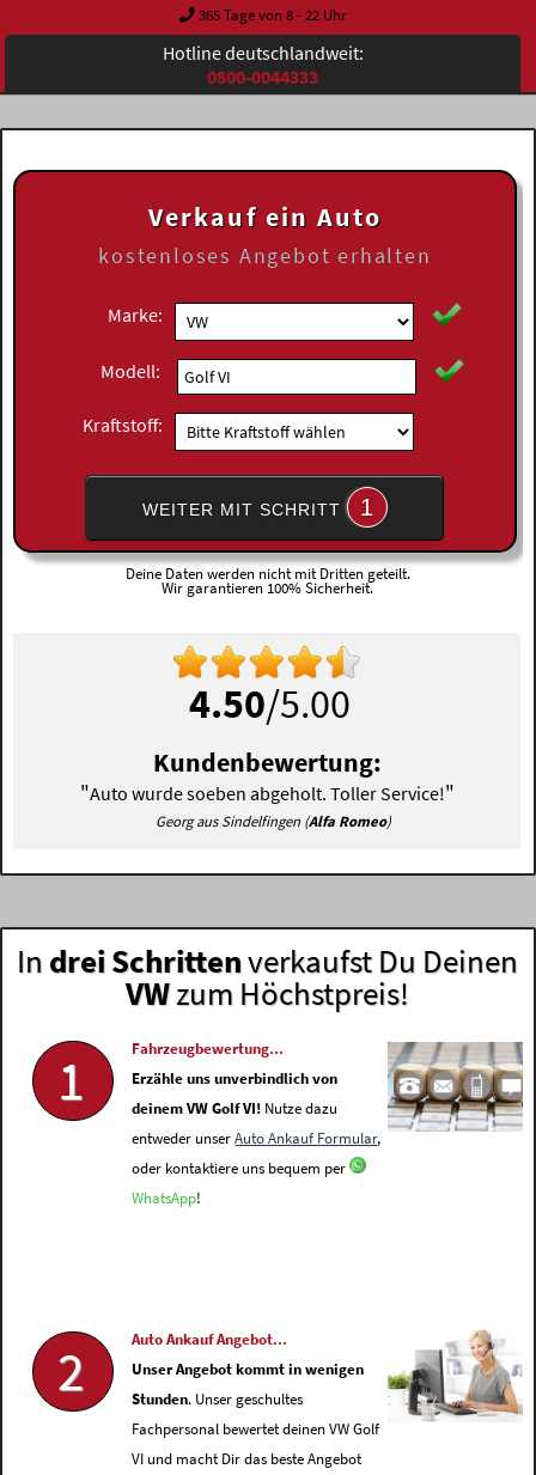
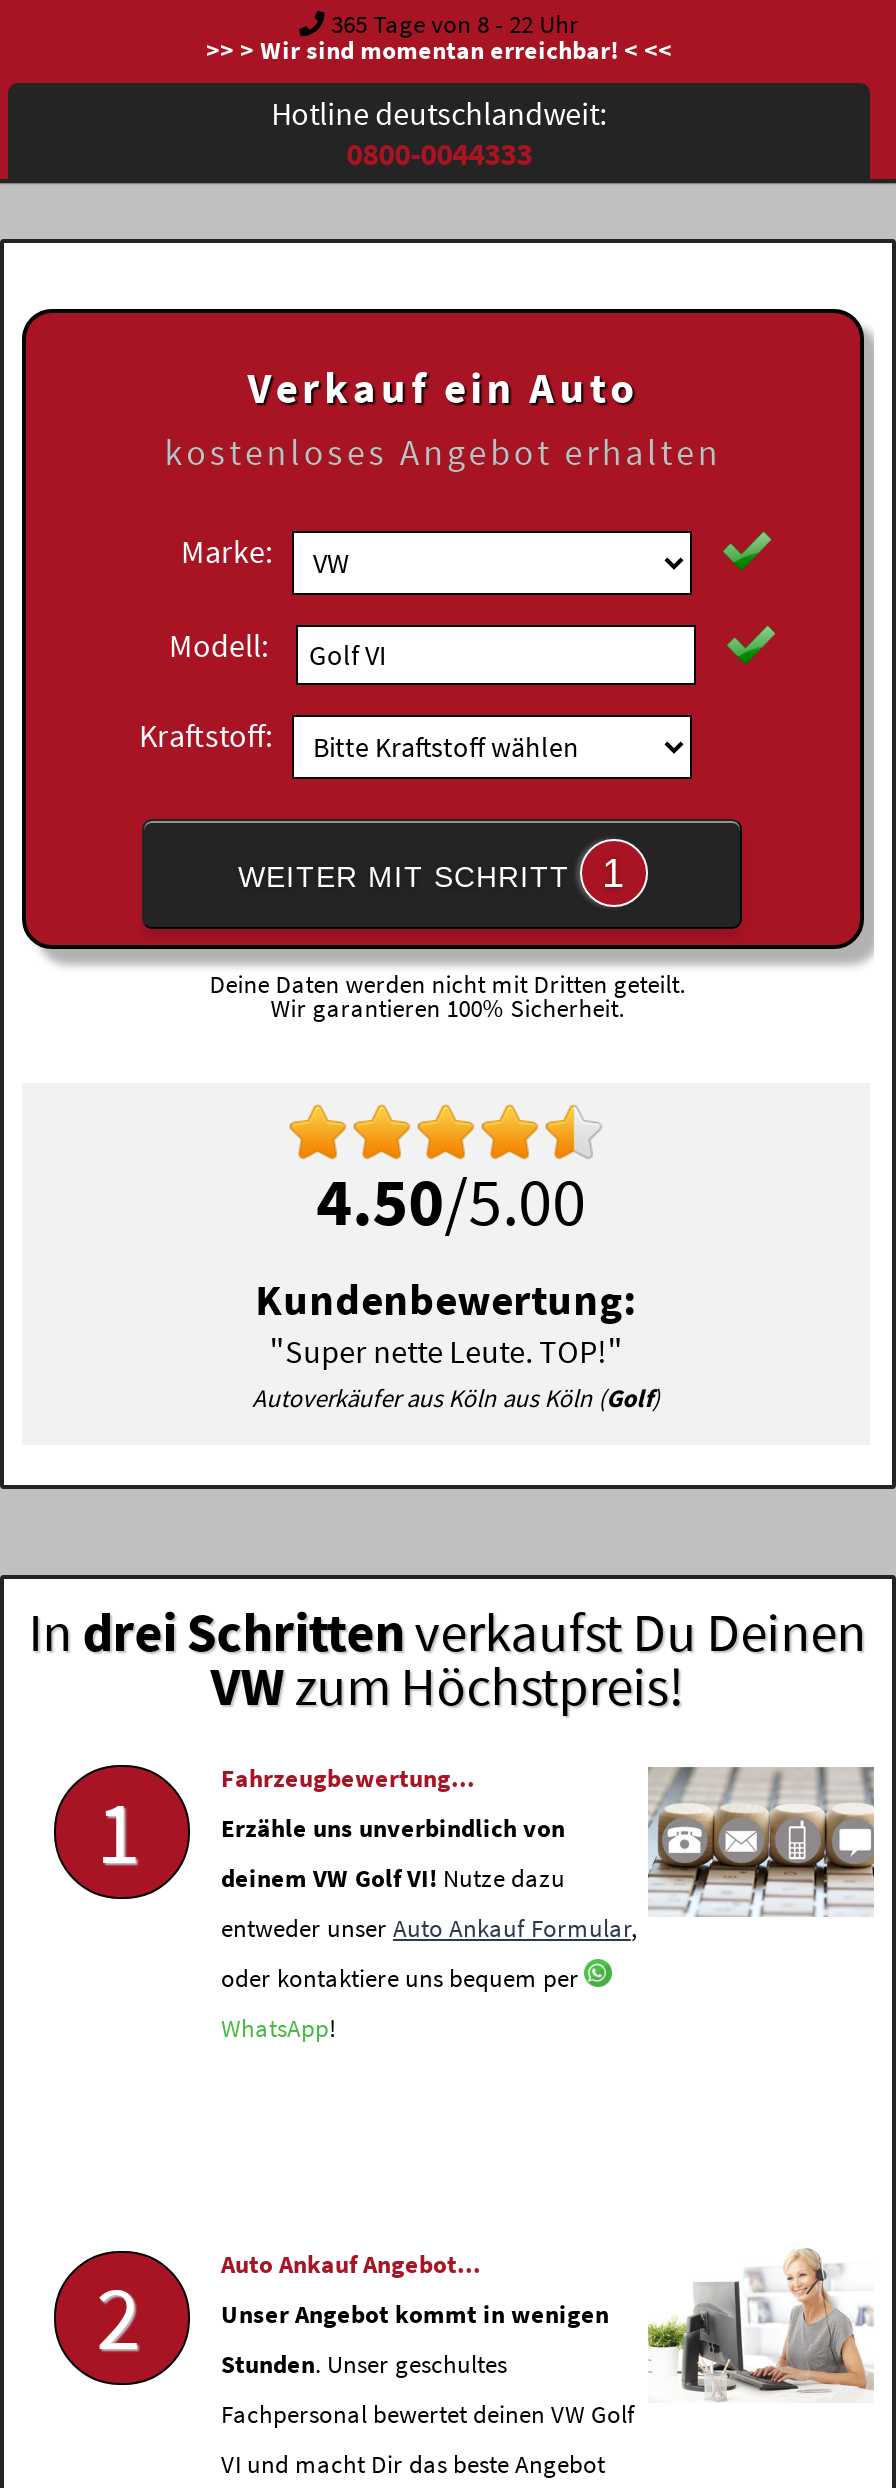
none -> [206,35,672,65] >> > Wir sind momentan erreichbar! < <<
[80,779,454,831] "Auto wurde soeben abgeholt. Toller Service!" | Georg aus Sindelfingen (Alfa Romeo) -> [252,1328,660,1414] "Super nette Leute. TOP!" | Autoverkäufer aus Köln aus Köln (Golf)

